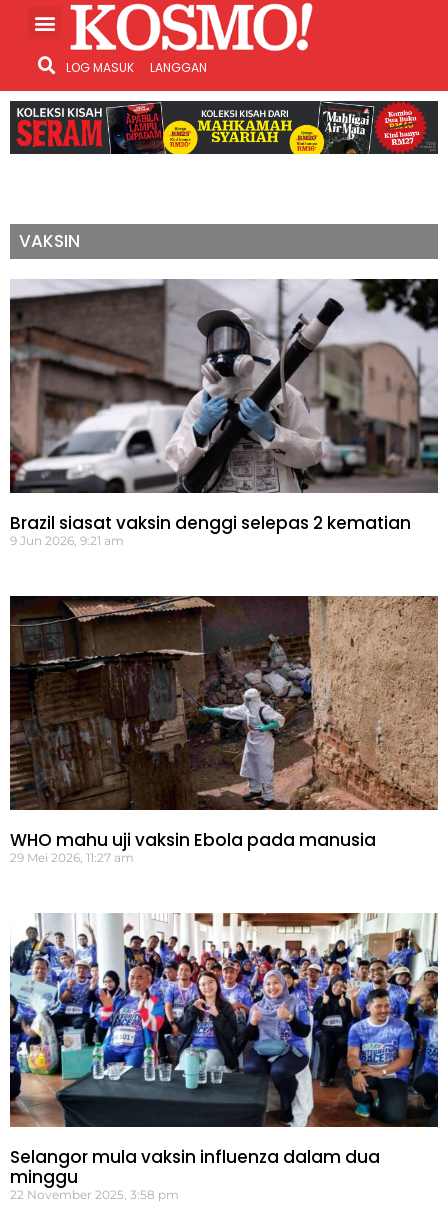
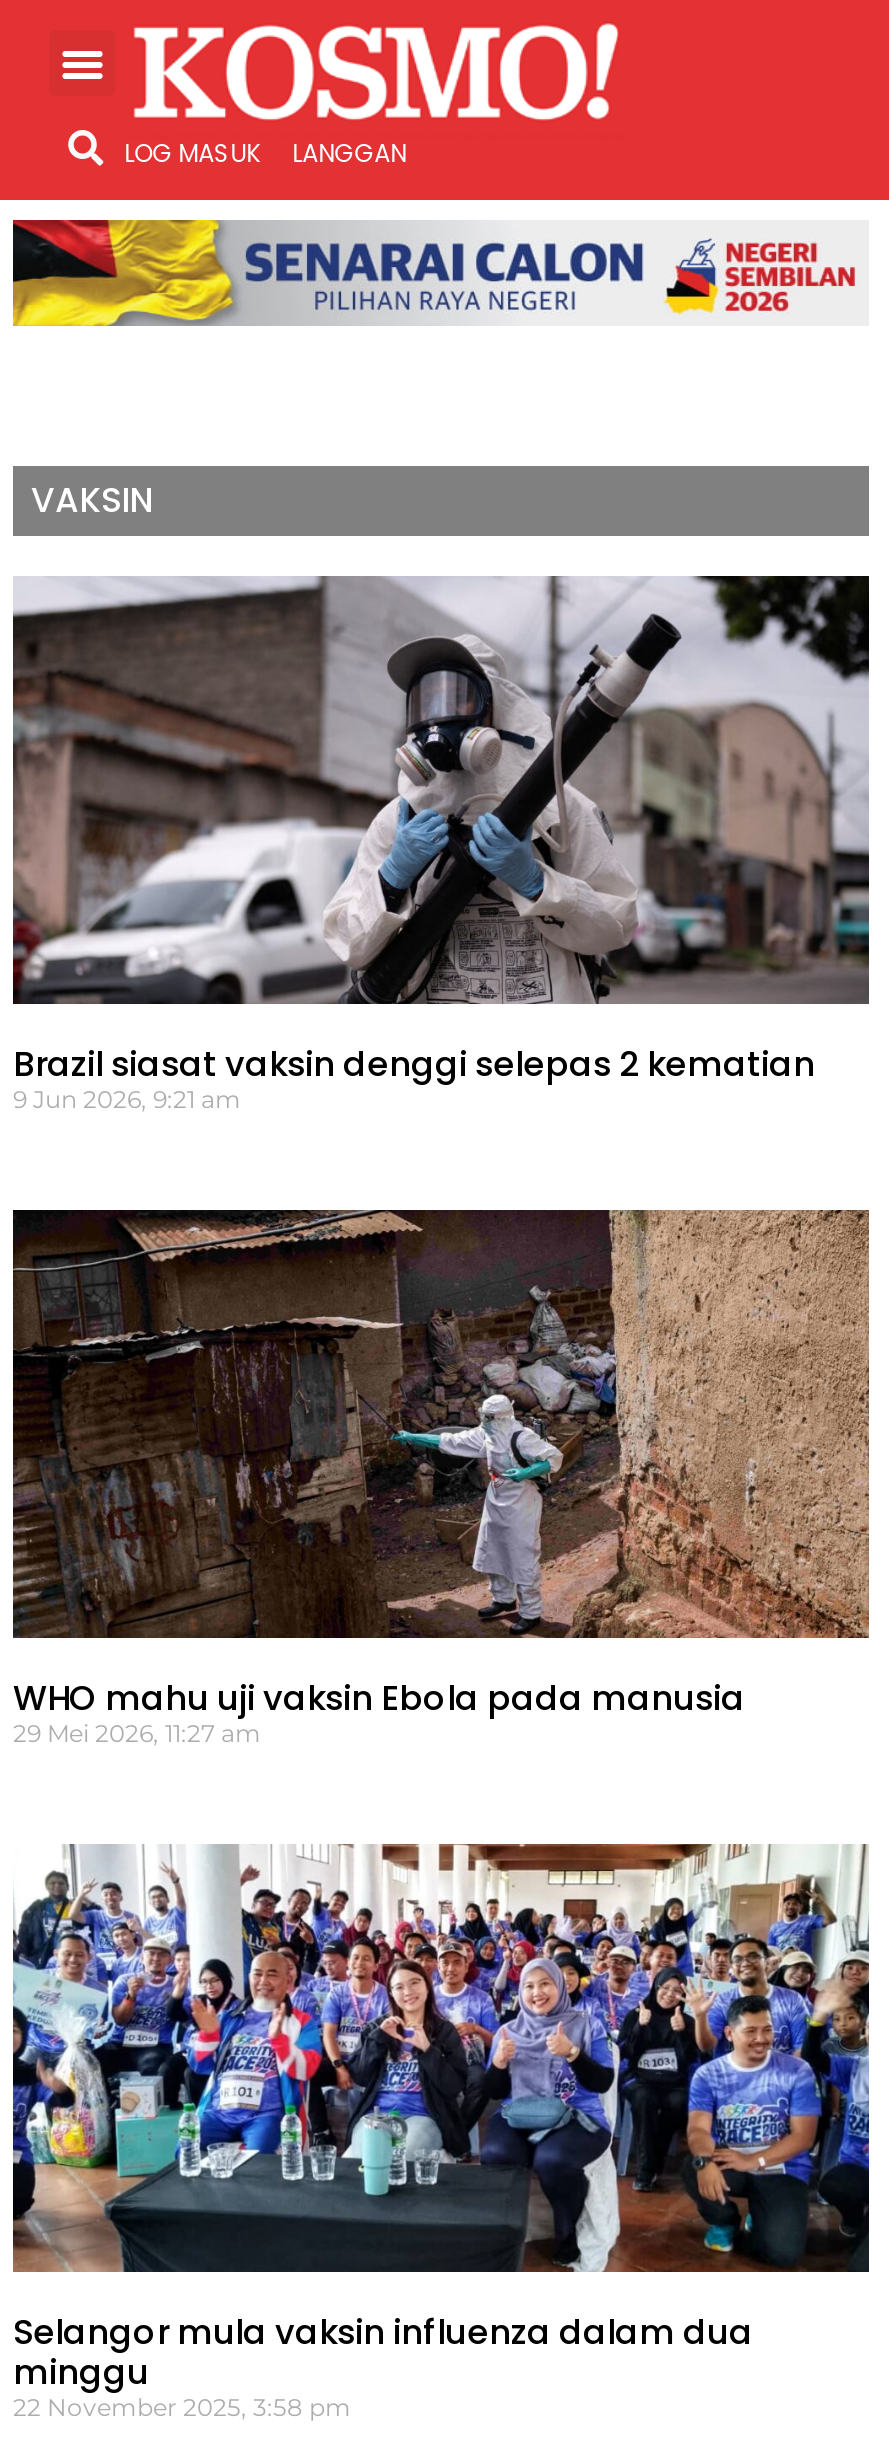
[9,100,439,155] [image] -> [11,218,869,328] [image]

